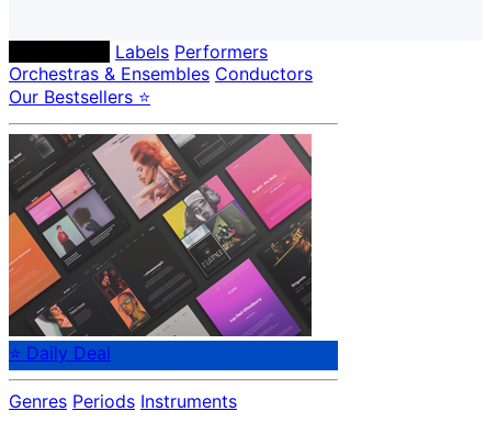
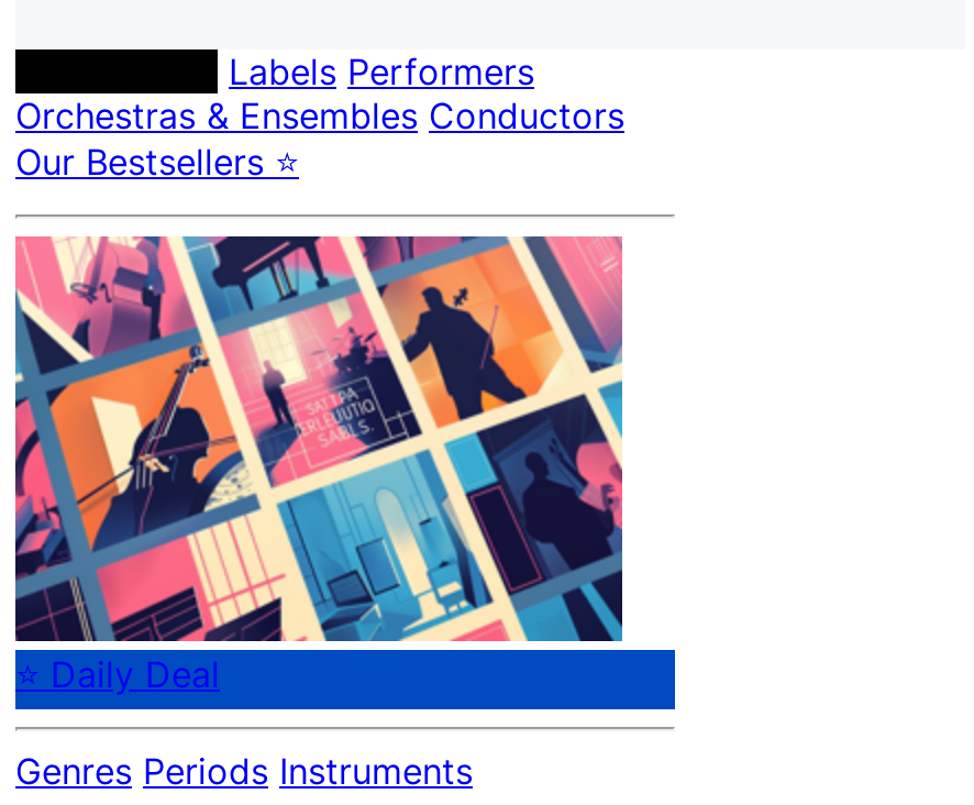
[8,133,313,337] [image] -> [13,234,624,643] [image]

